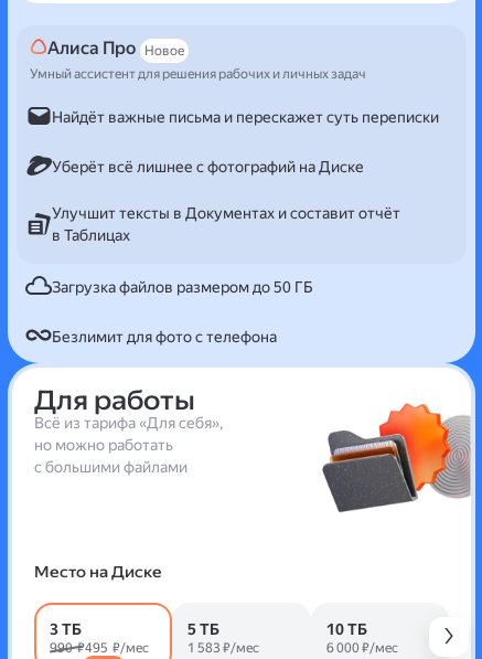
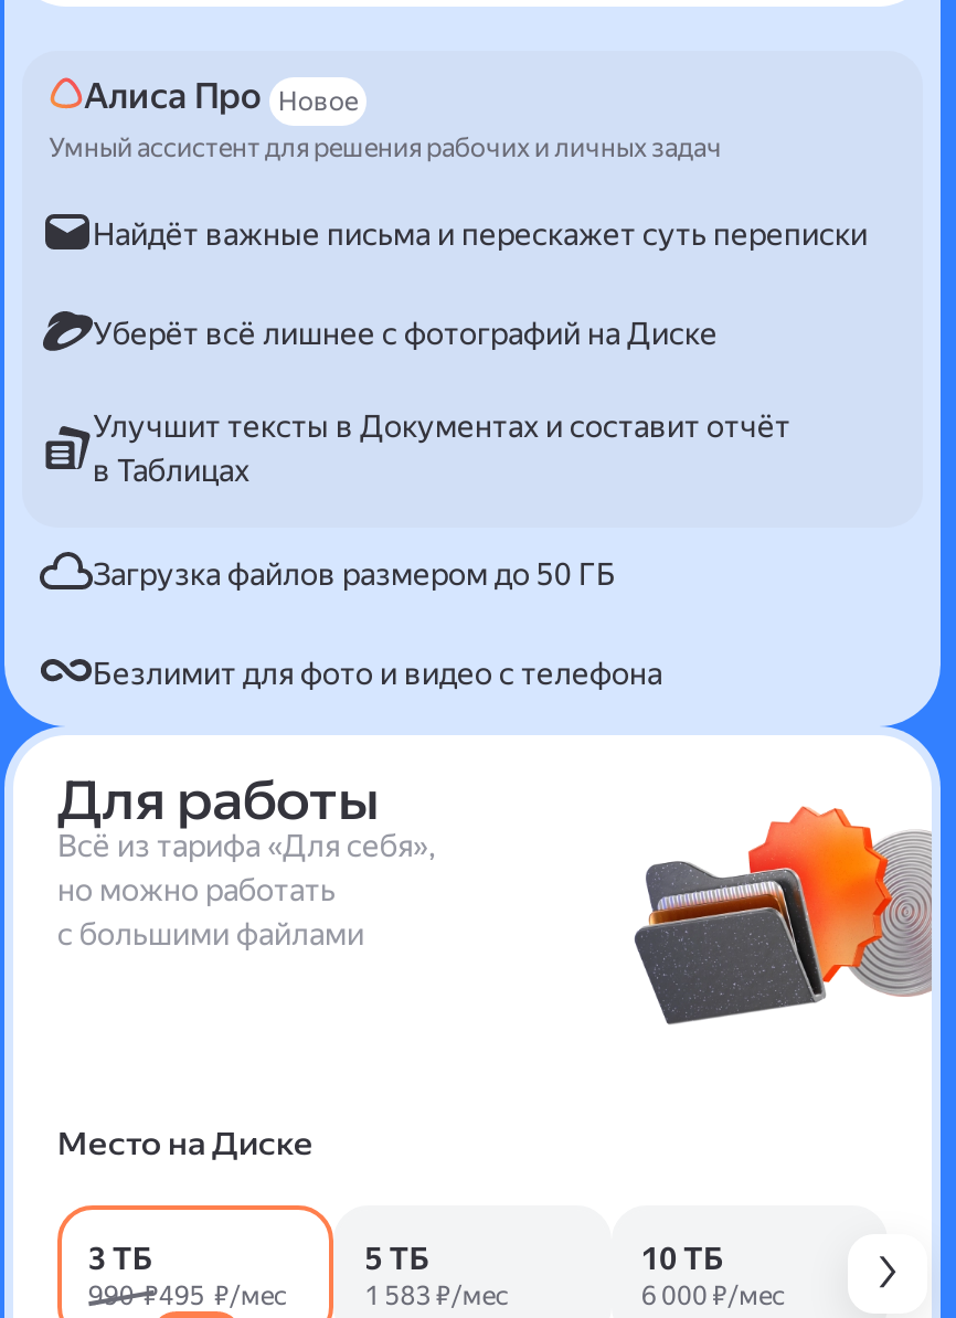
[52,327,277,345] Безлимит для фото с телефона -> [93,655,662,690] Безлимит для фото и видео с телефона

